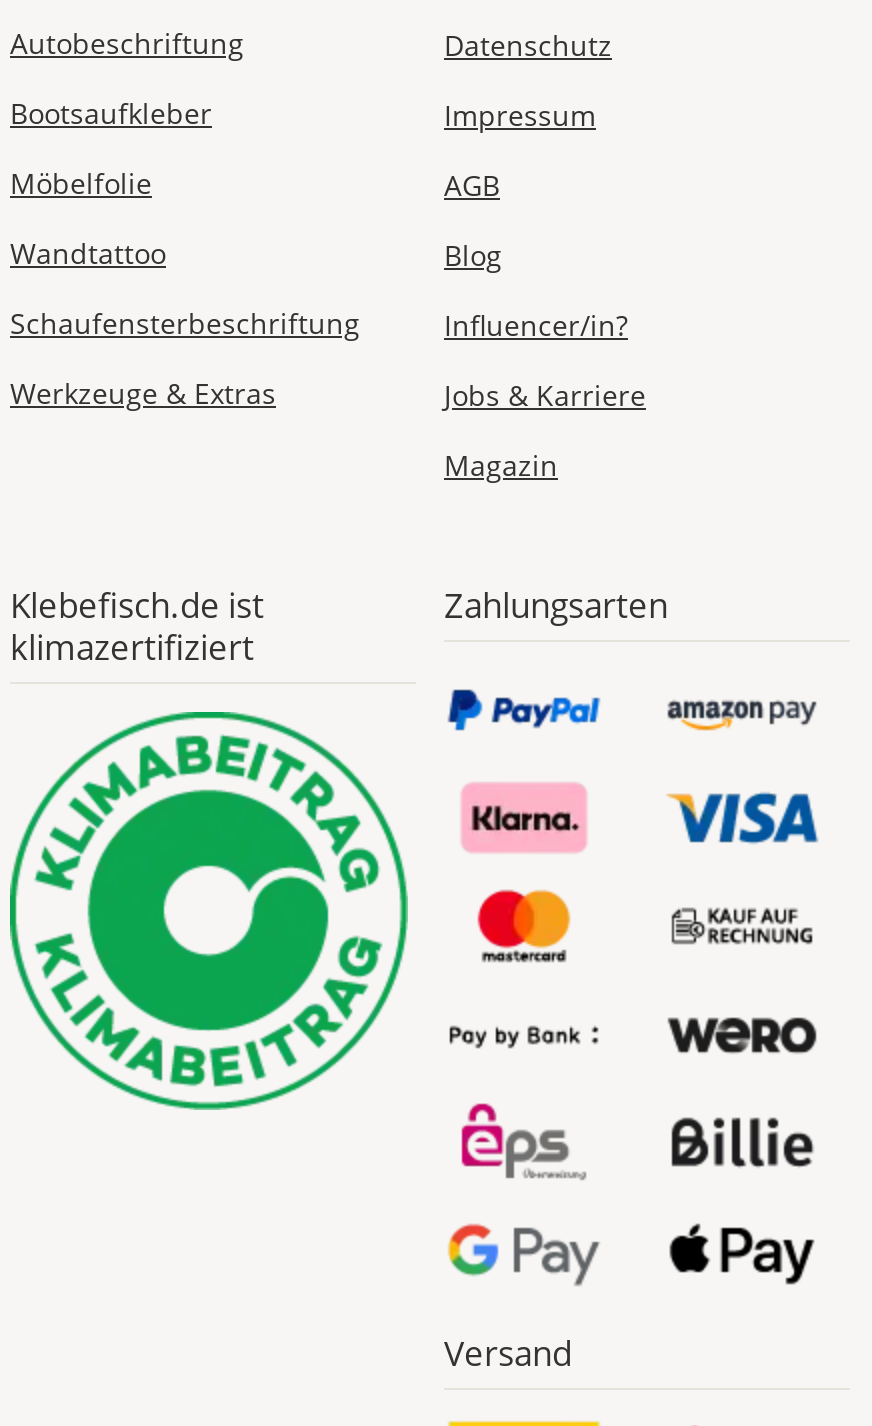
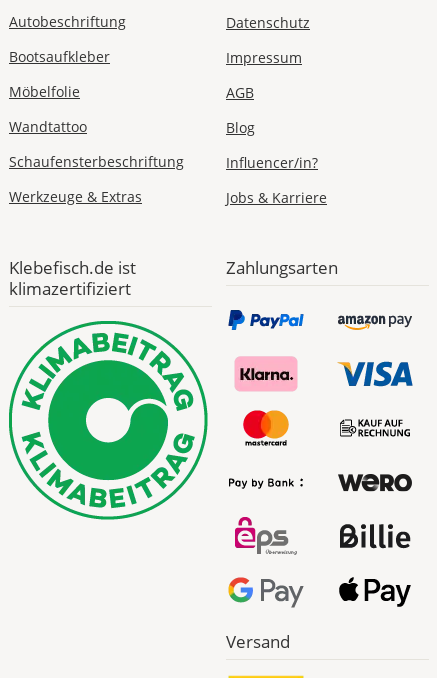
[444,447,558,485] Magazin -> none

